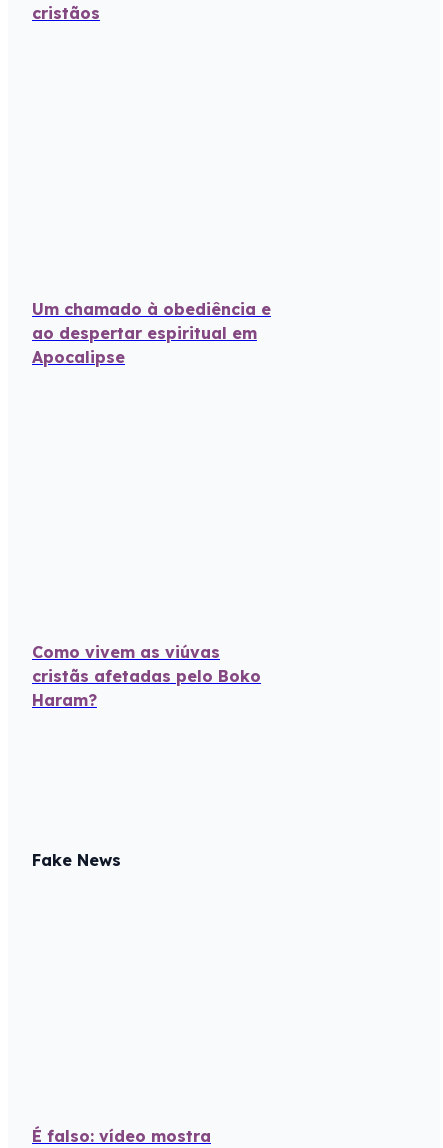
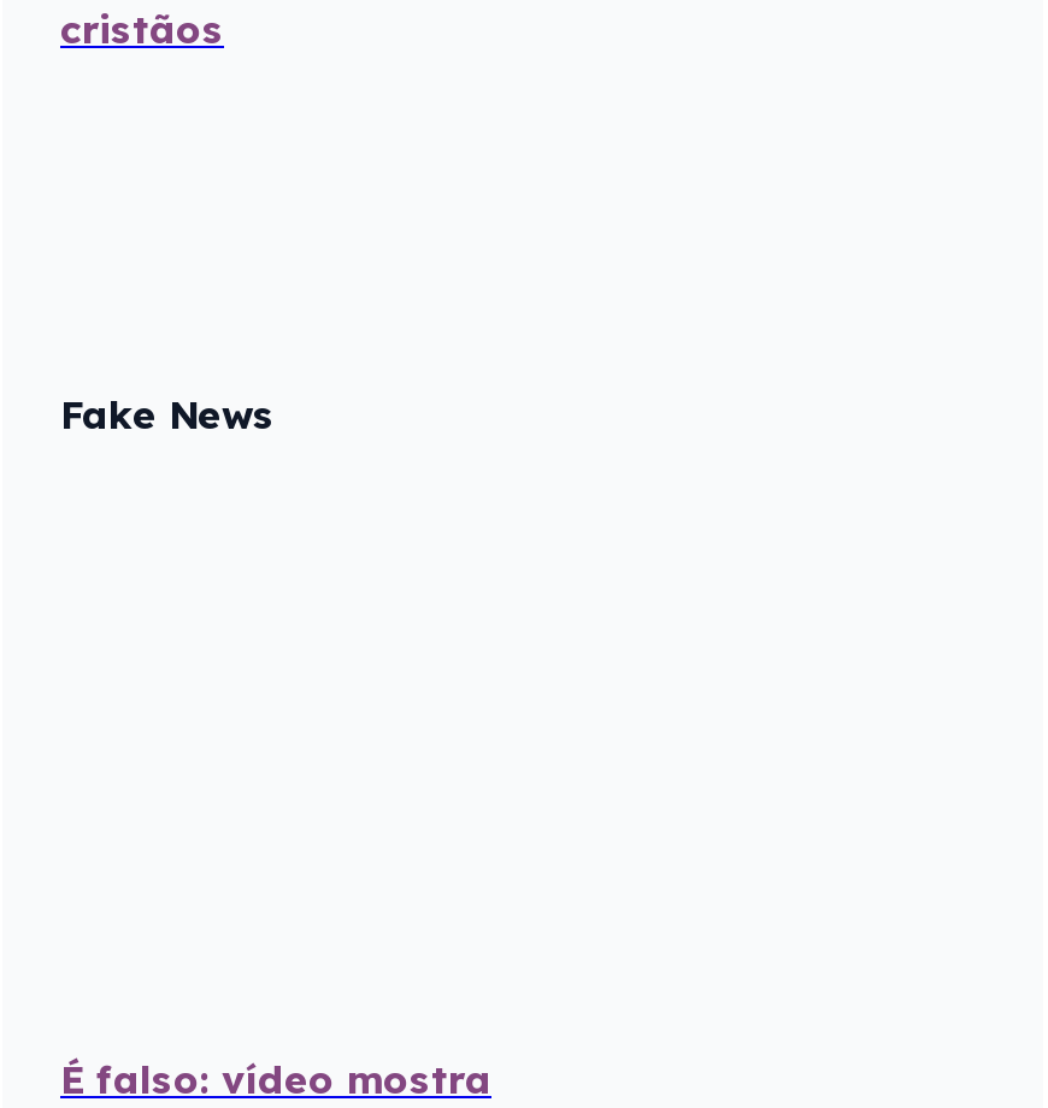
[32,298,271,366] Um chamado à obediência e | ao despertar espiritual em | Apocalipse -> none
[32,642,261,710] Como vivem as viúvas | cristãs afetadas pelo Boko | Haram? -> none

